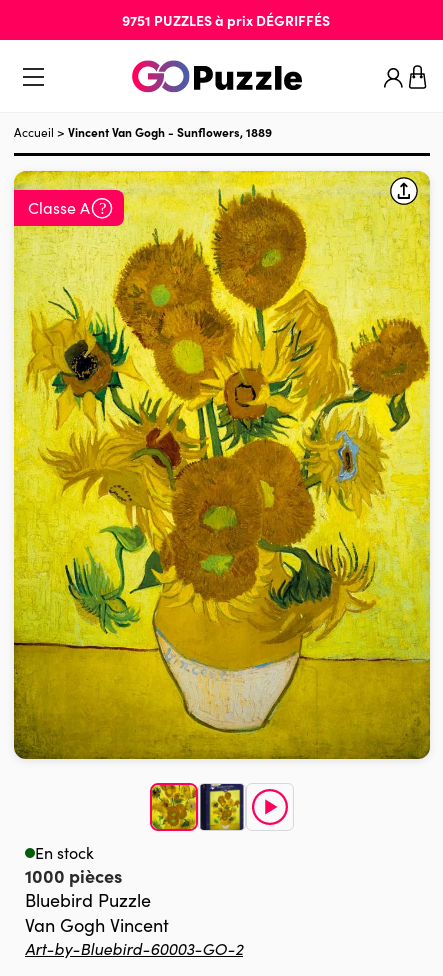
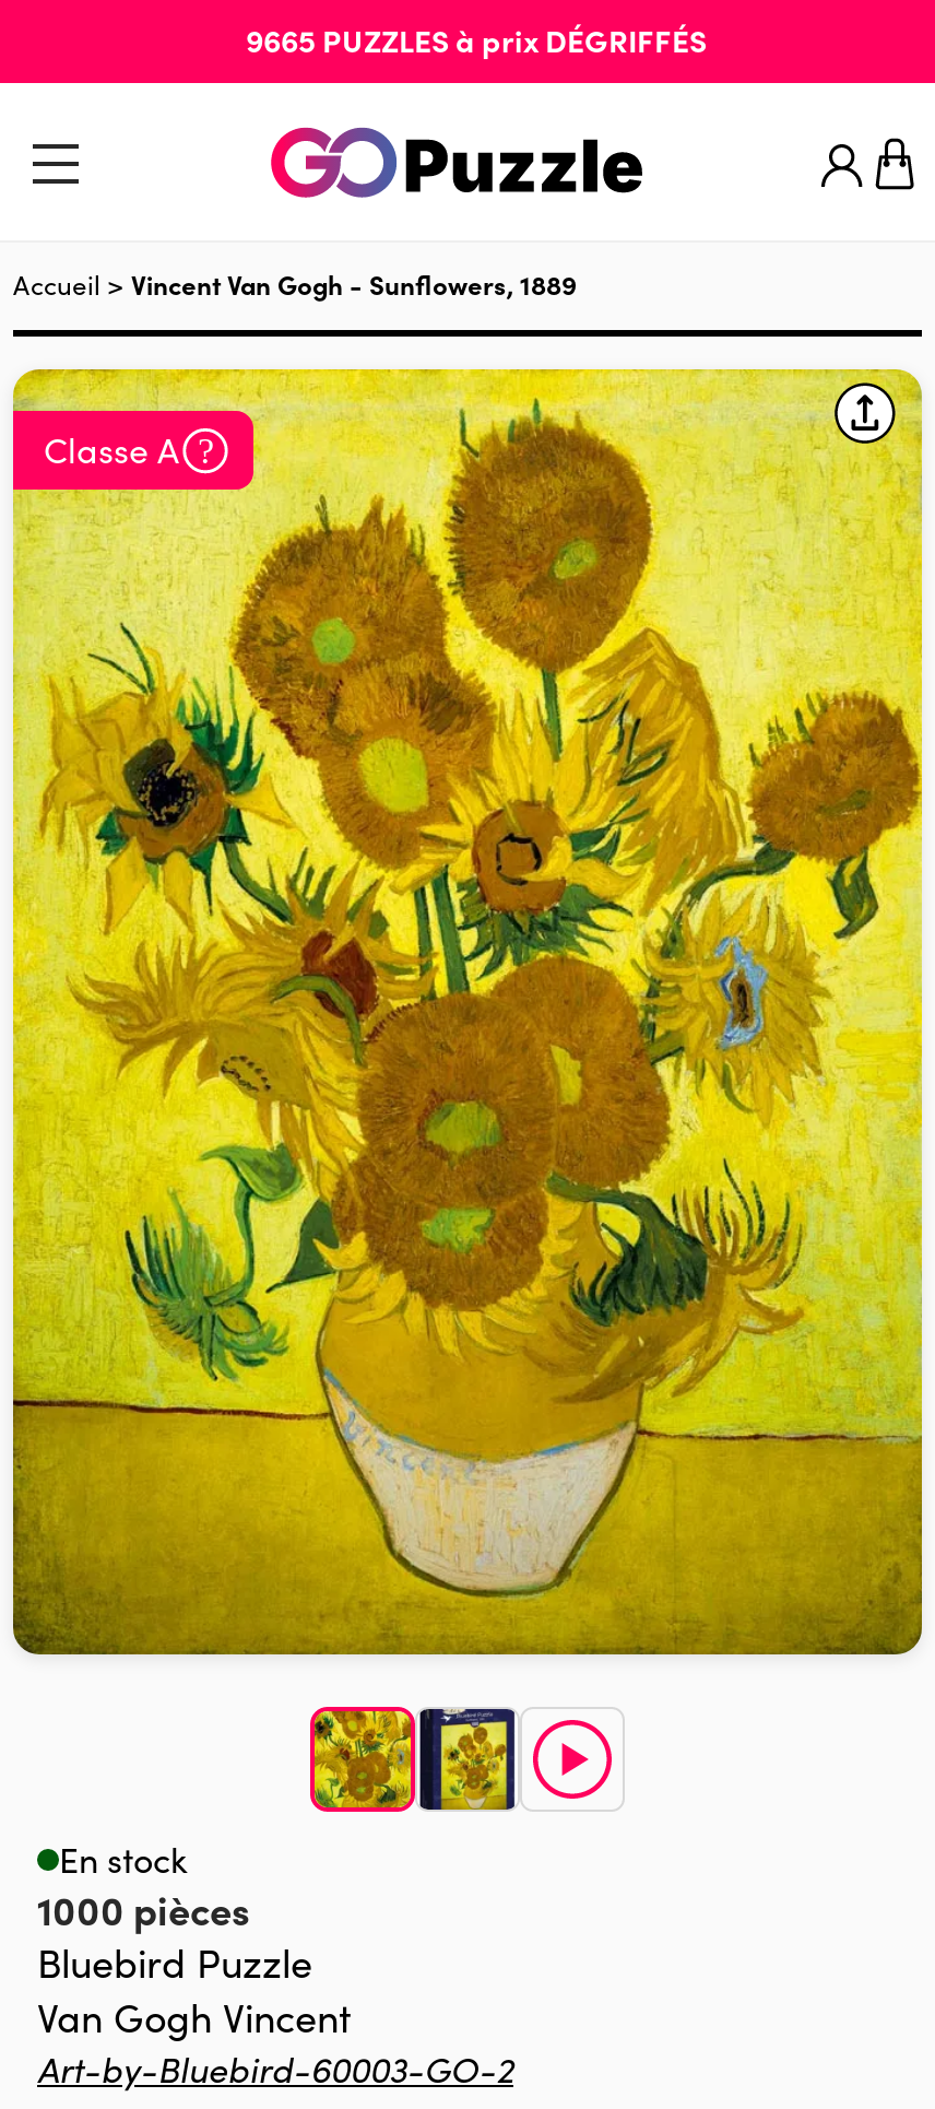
[122,10,330,30] 9751 PUZZLES à prix DÉGRIFFÉS -> [246,17,707,61] 9665 PUZZLES à prix DÉGRIFFÉS

